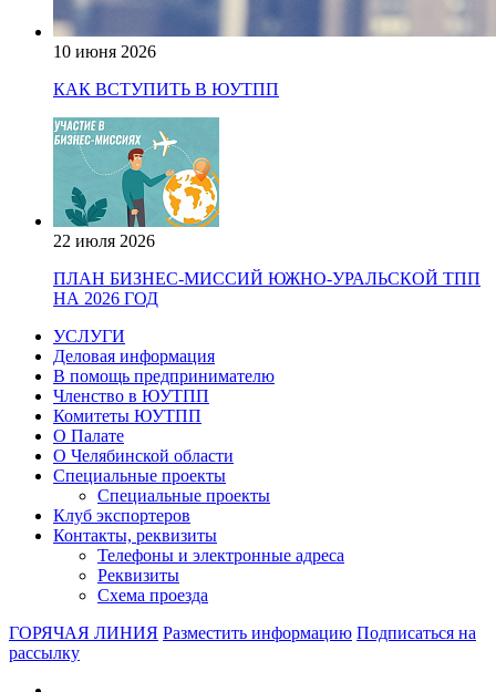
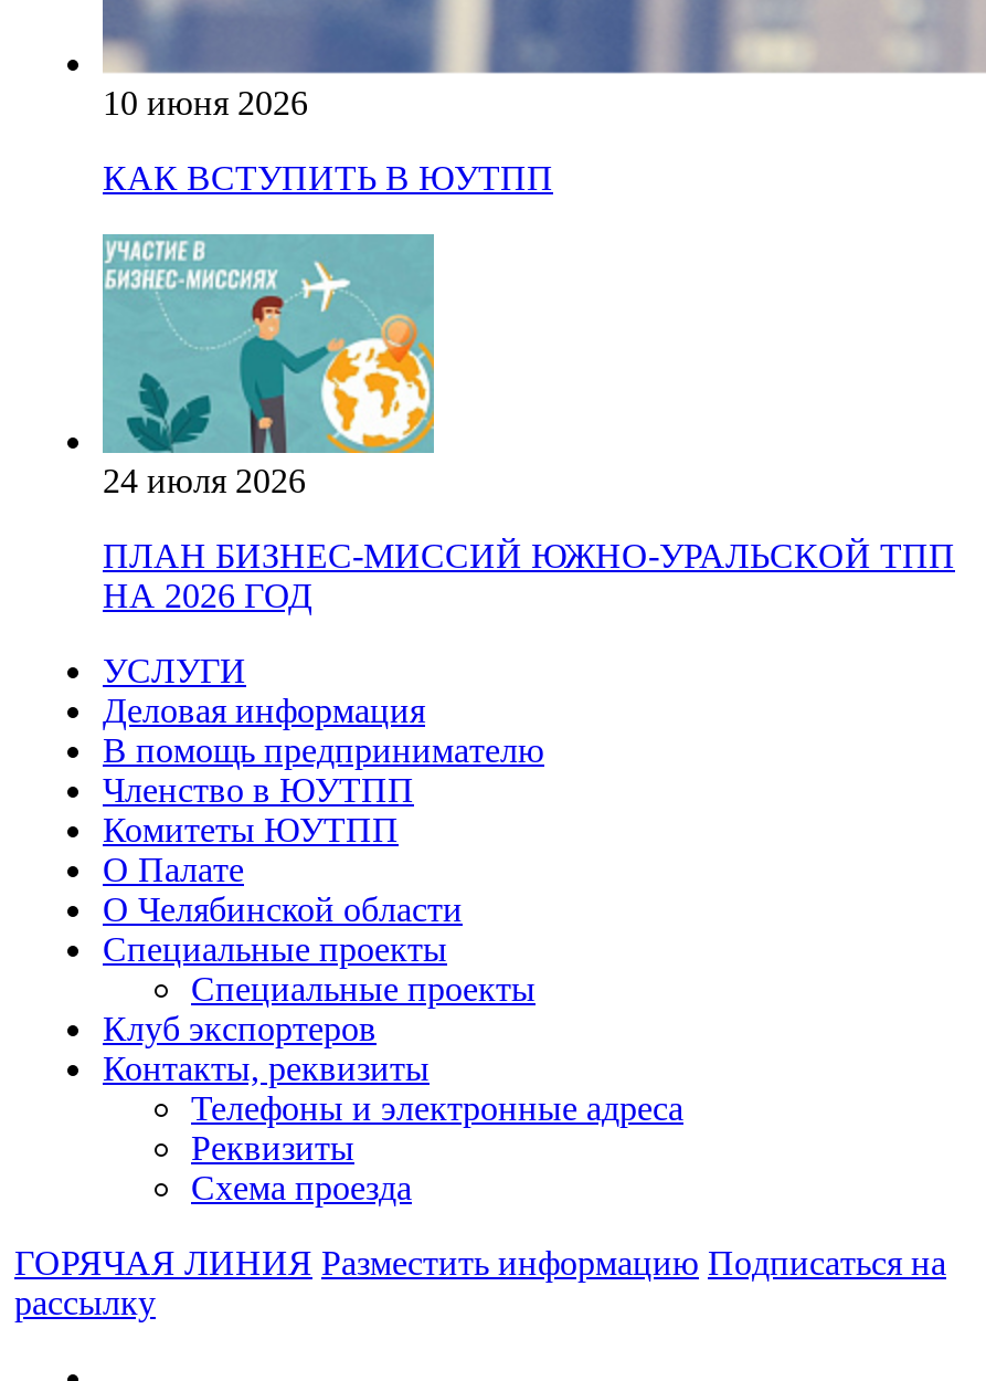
[53,231,155,250] 22 июля 2026 -> [103,462,306,499] 24 июля 2026

